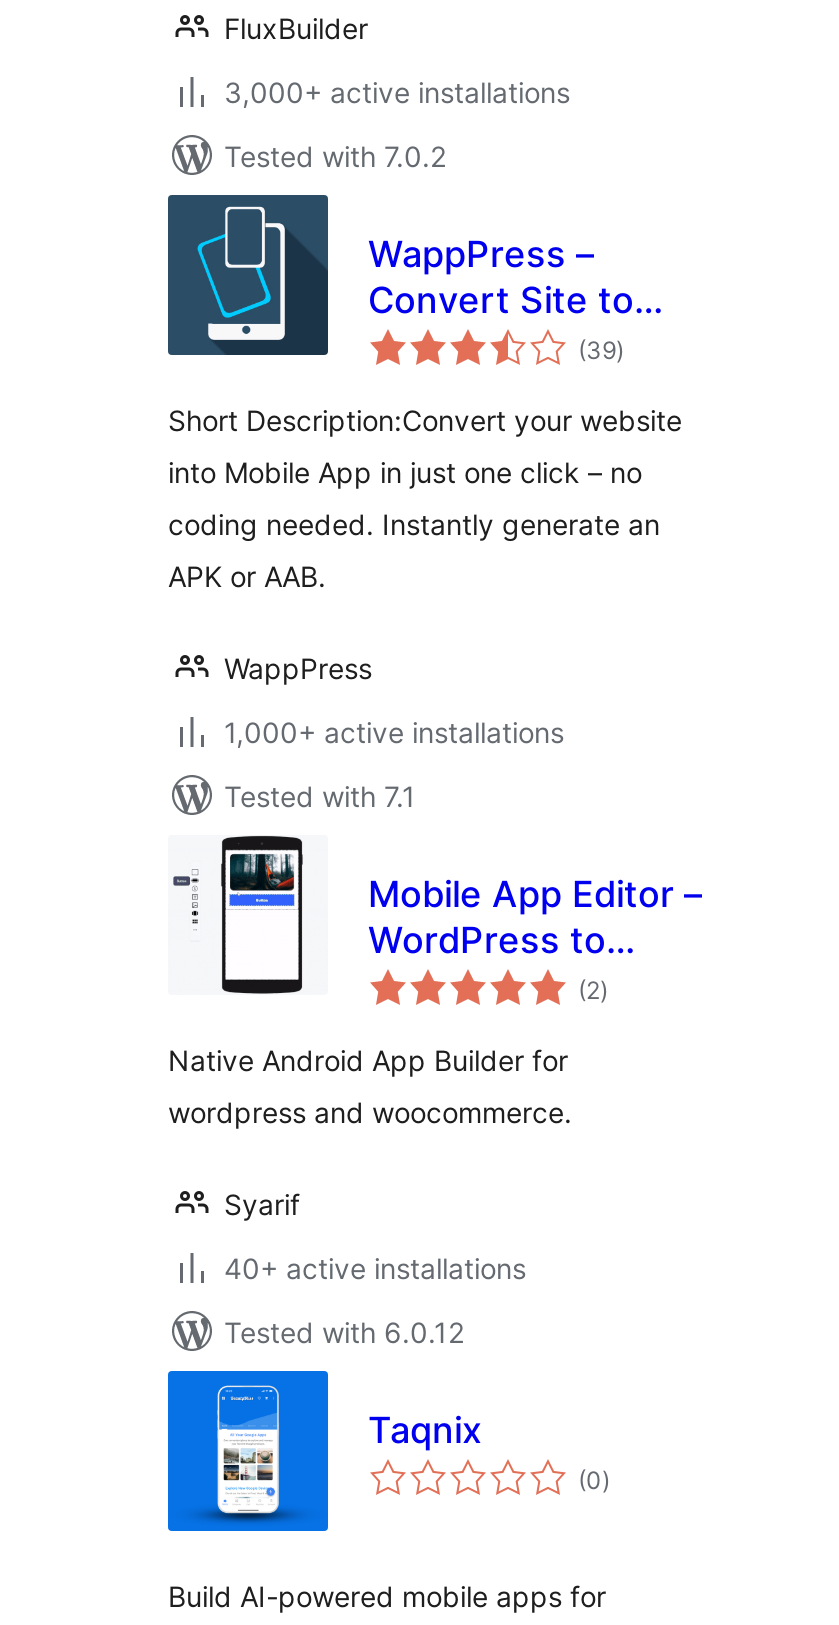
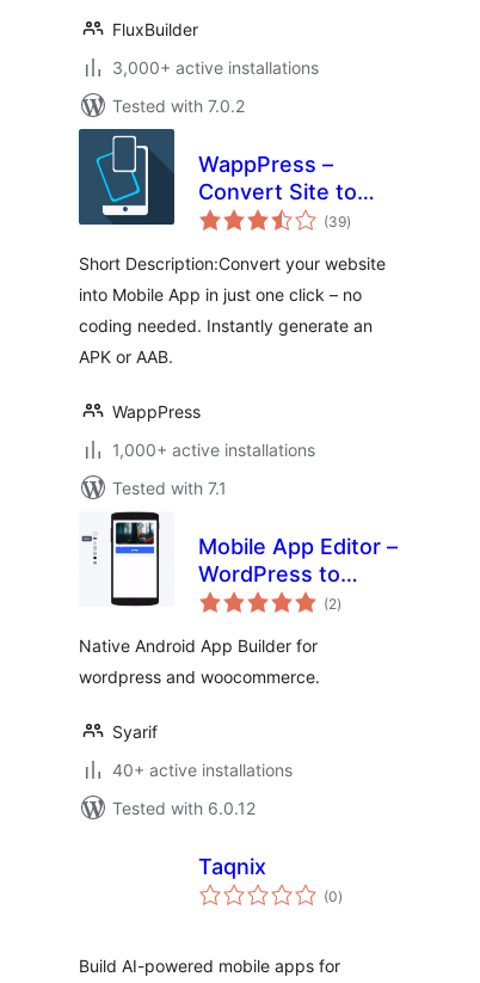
[166,1369,330,1533] [image] -> none

